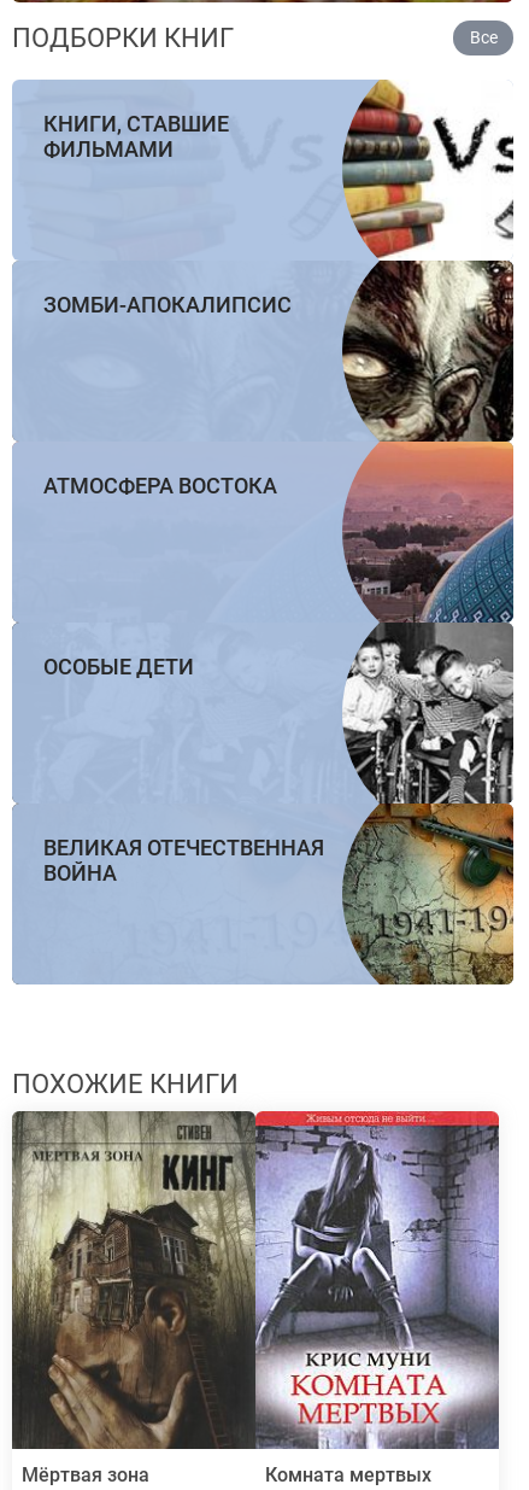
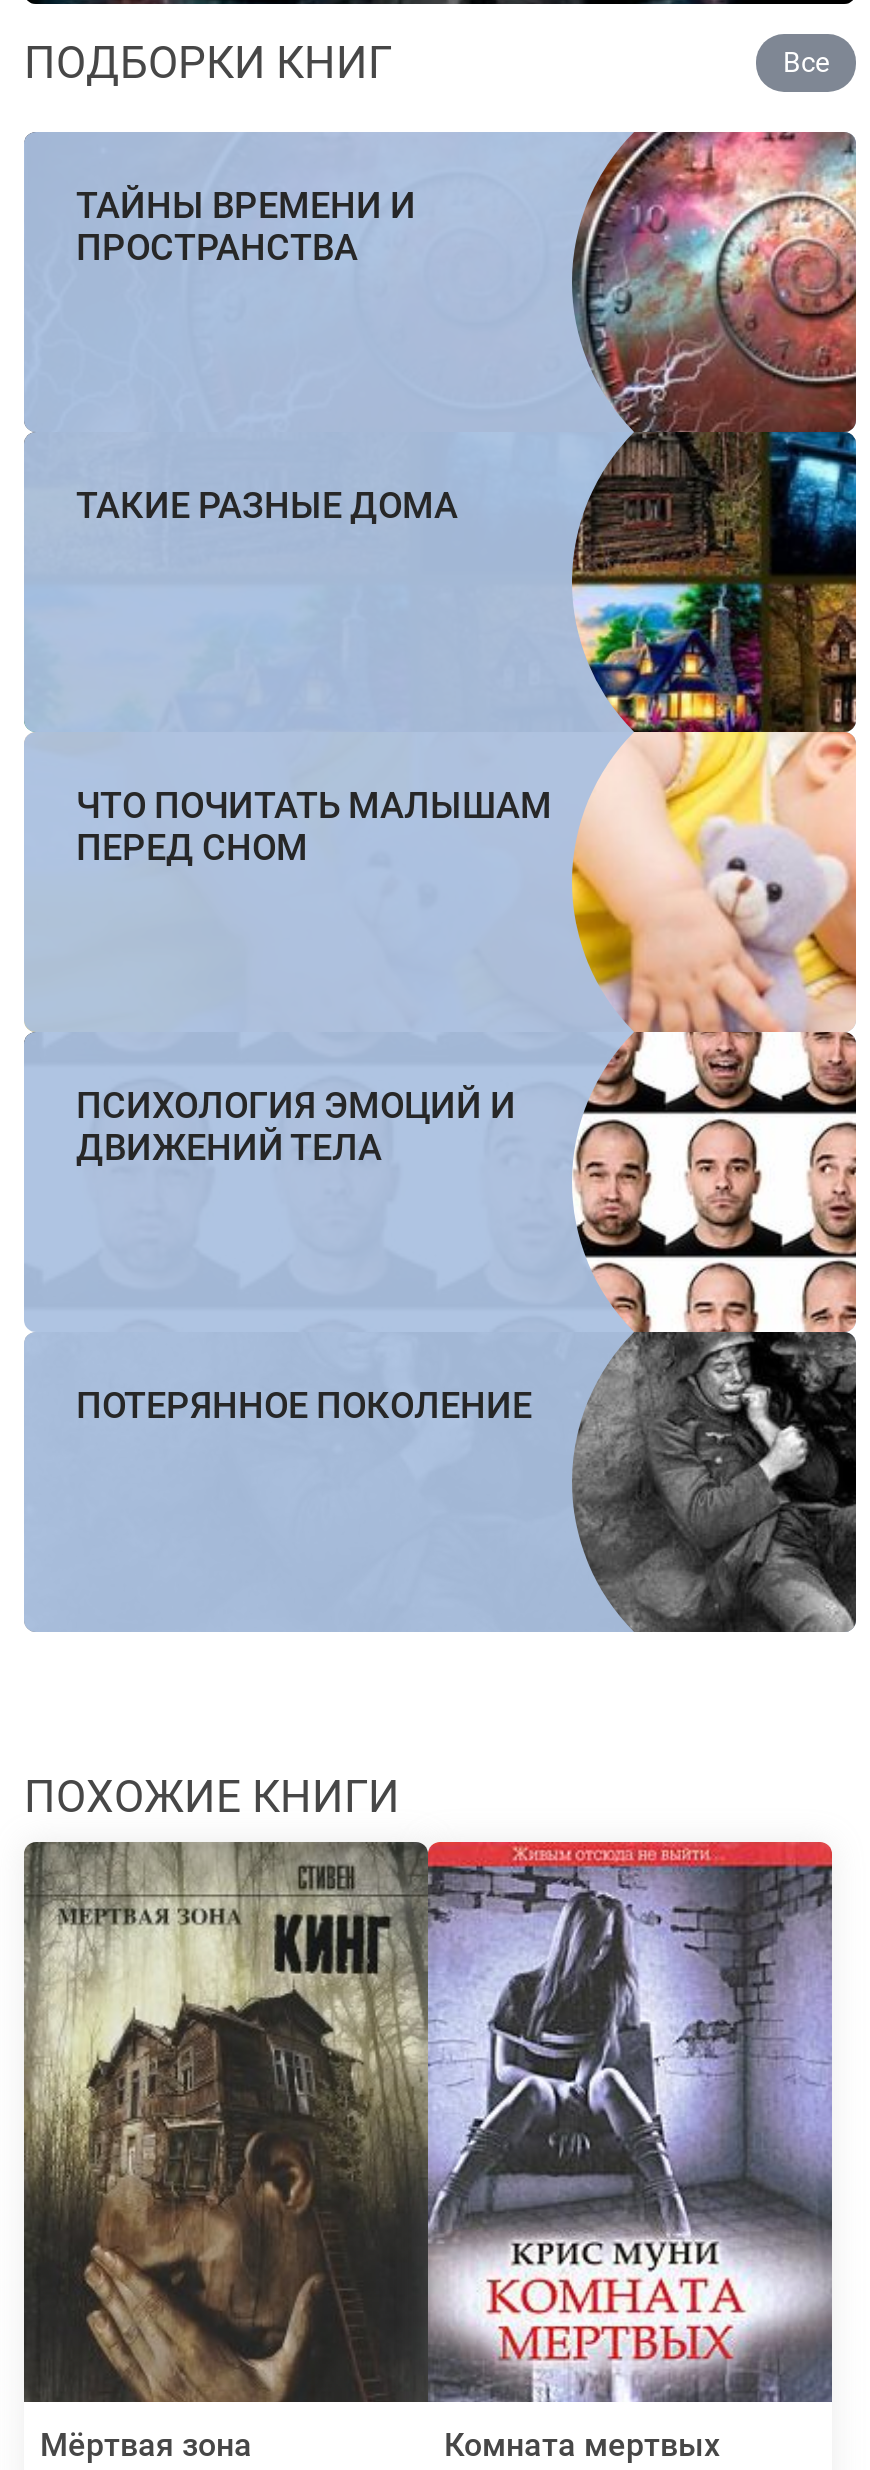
[43,78,515,984] [image] | ВЕЛИКАЯ ОТЕЧЕСТВЕННАЯ | ВОЙНА -> [76,130,858,1632] [image] | ПОТЕРЯННОЕ ПОКОЛЕНИЕ
[43,111,229,162] КНИГИ, СТАВШИЕ | ФИЛЬМАМИ -> [76,184,416,268] ТАЙНЫ ВРЕМЕНИ И | ПРОСТРАНСТВА
[43,292,292,317] ЗОМБИ-АПОКАЛИПСИС -> [76,484,458,526] ТАКИЕ РАЗНЫЕ ДОМА
[43,473,277,498] АТМОСФЕРА ВОСТОКА -> [76,784,552,868] ЧТО ПОЧИТАТЬ МАЛЫШАМ | ПЕРЕД СНОМ
[43,654,194,679] ОСОБЫЕ ДЕТИ -> [76,1084,516,1168] ПСИХОЛОГИЯ ЭМОЦИЙ И | ДВИЖЕНИЙ ТЕЛА

